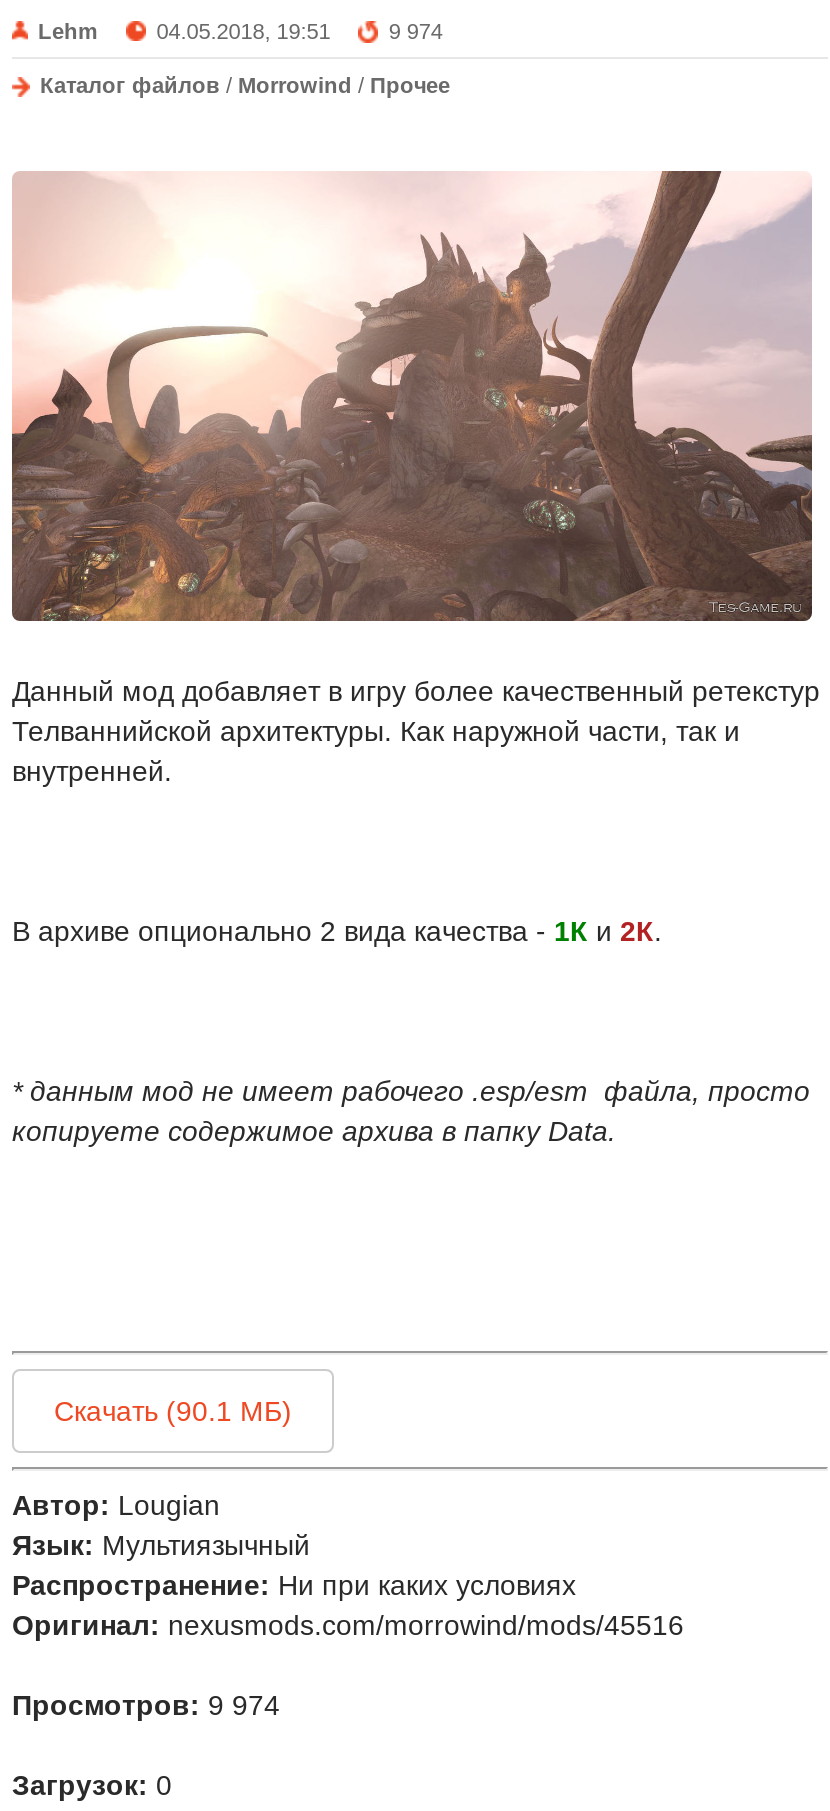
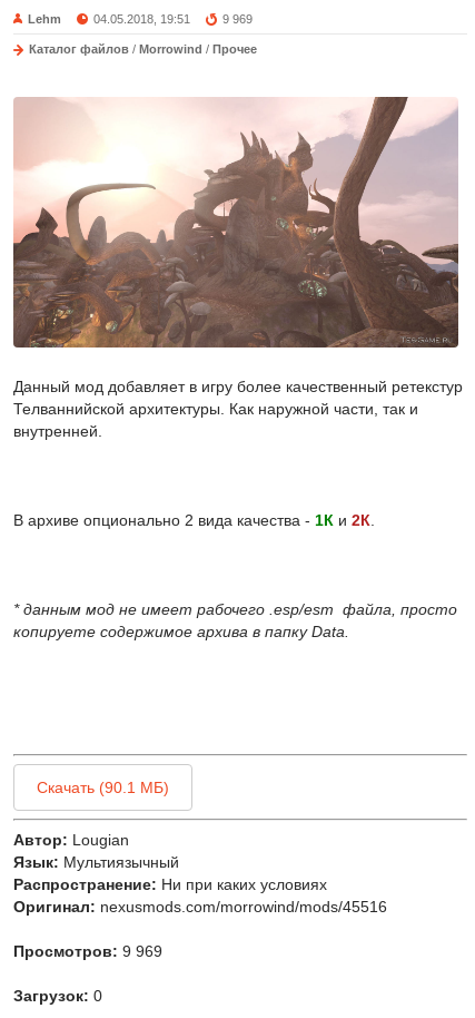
[389,19,443,43] 9 974 -> [223,12,253,26] 9 969
[12,1689,280,1721] Просмотров: 9 974 -> [13,942,162,960] Просмотров: 9 969

